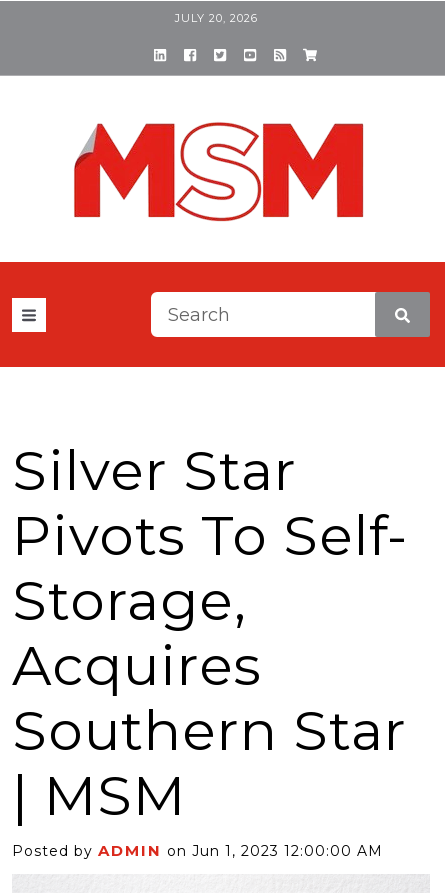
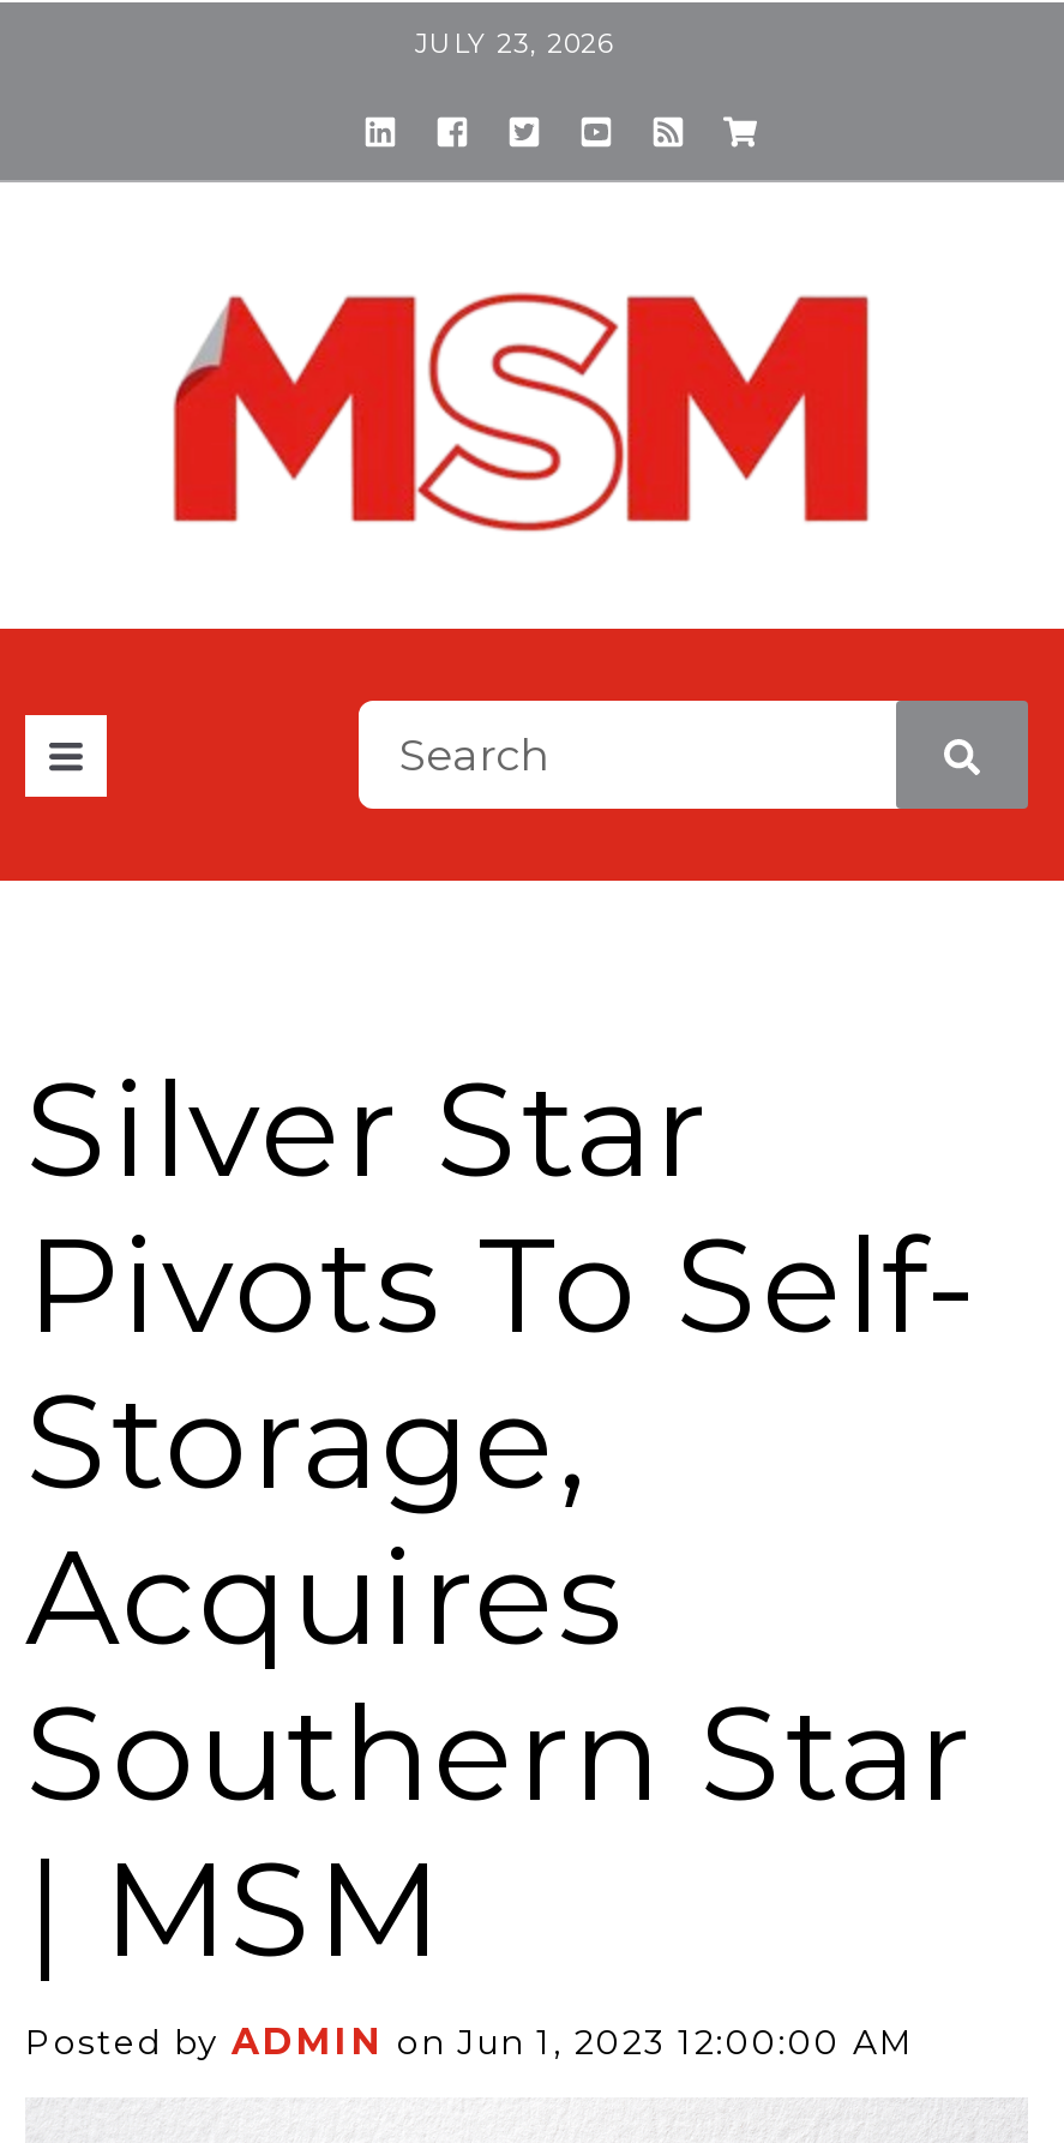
[174,11,257,25] JULY 20, 2026 -> [415,26,614,60] JULY 23, 2026

